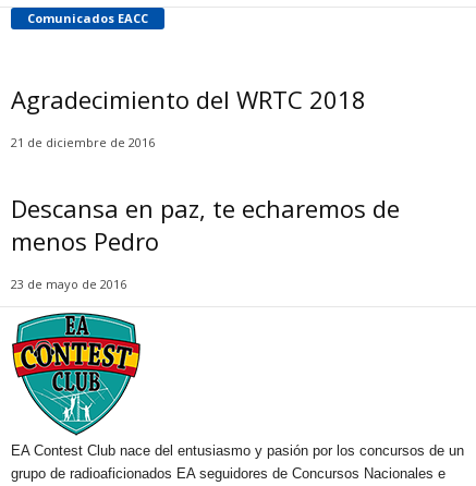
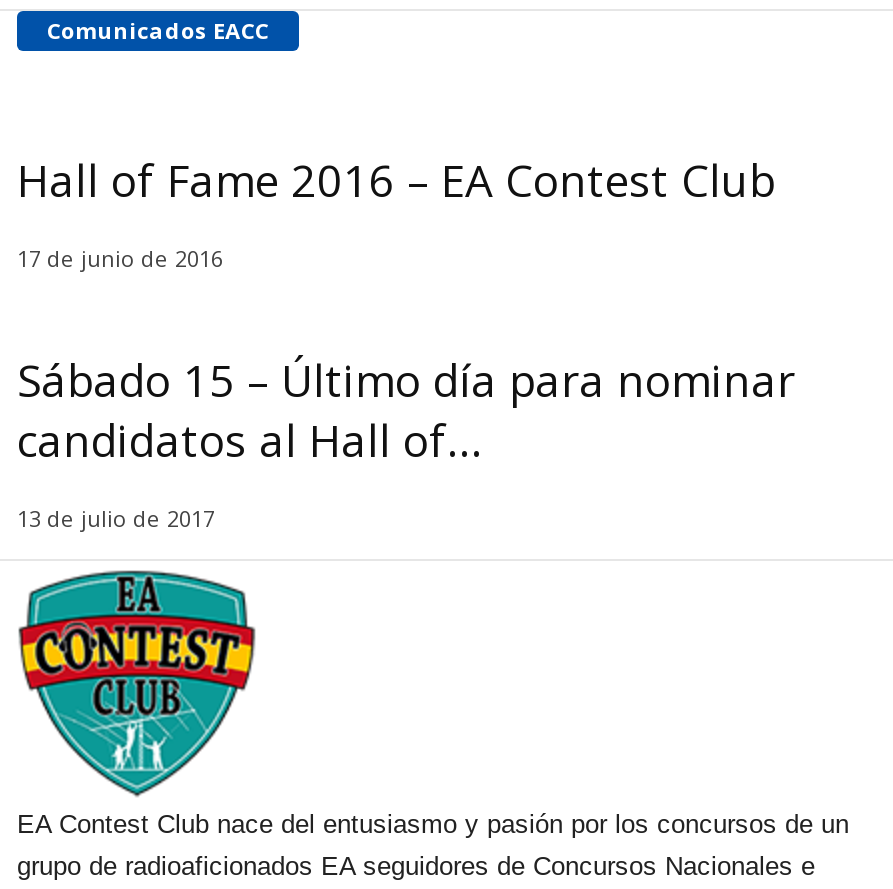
[11,83,366,115] Agradecimiento del WRTC 2018 -> [17,149,775,209] Hall of Fame 2016 – EA Contest Club
[11,134,155,150] 21 de diciembre de 2016 -> [17,243,223,273] 17 de junio de 2016
[11,192,400,257] Descansa en paz, te echaremos de | menos Pedro -> [17,349,795,469] Sábado 15 – Último día para nominar | candidatos al Hall of...
[11,276,126,292] 23 de mayo de 2016 -> [17,503,215,533] 13 de julio de 2017

